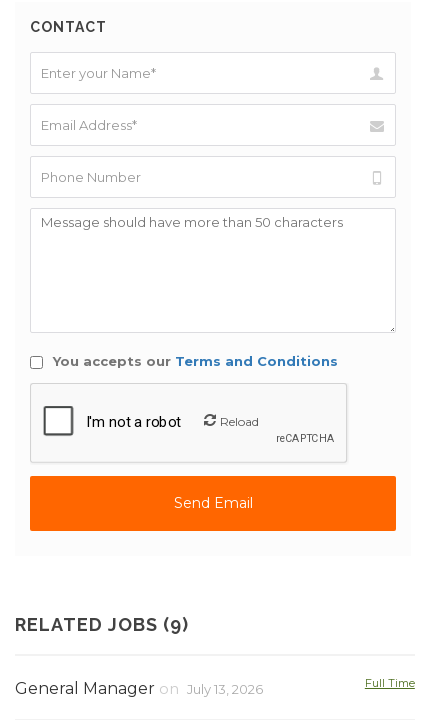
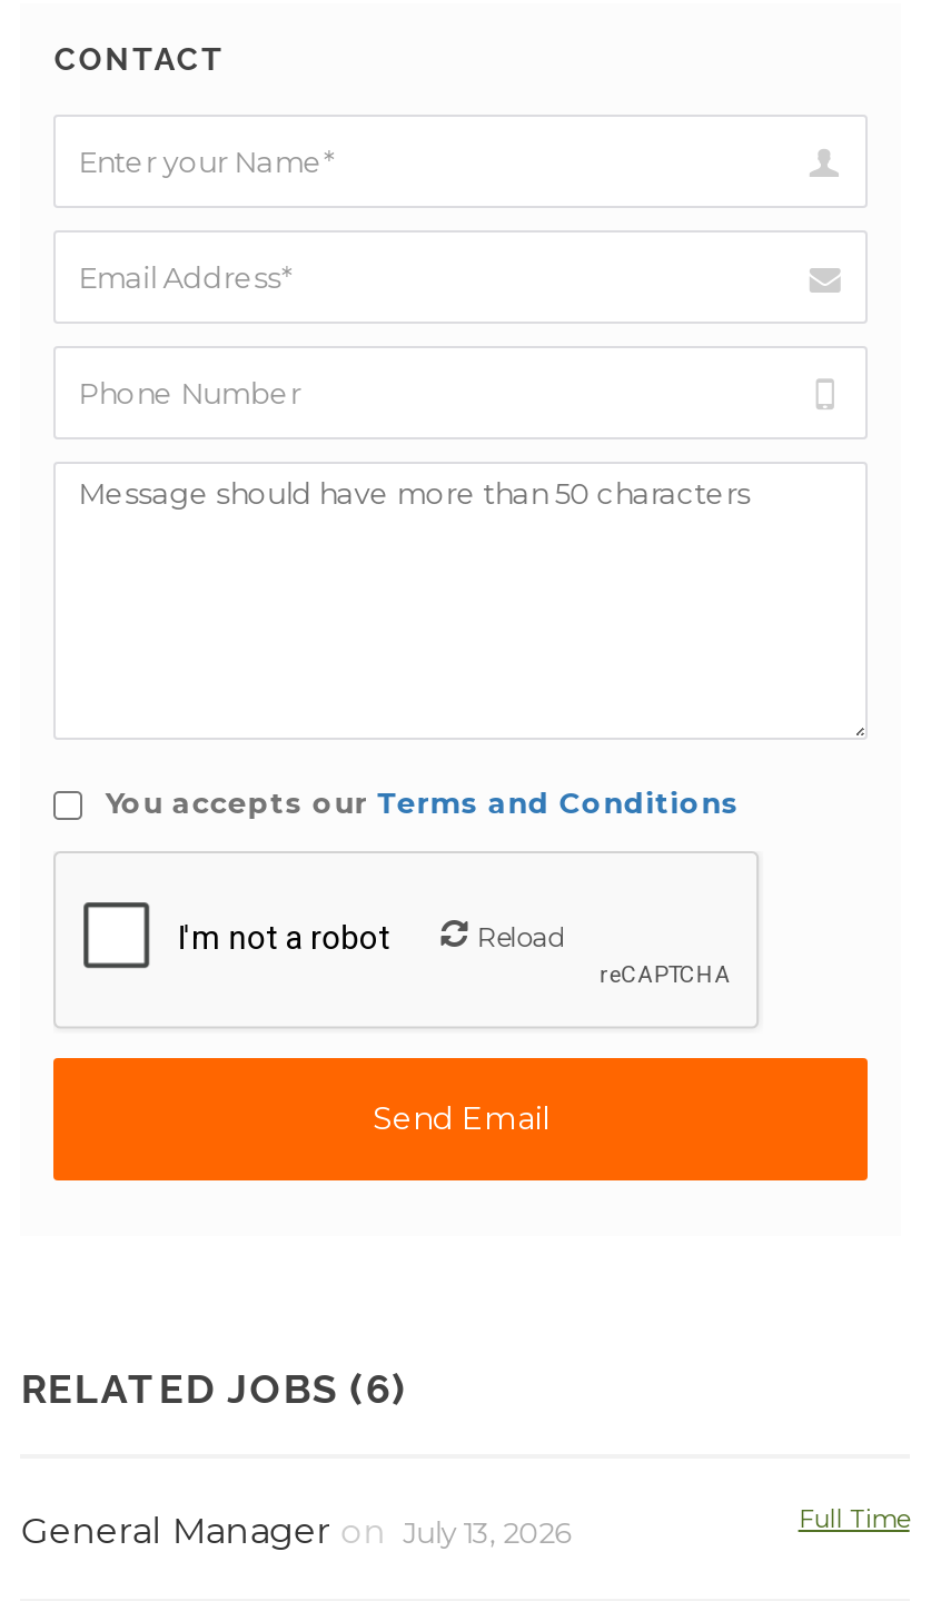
[15,614,189,635] RELATED JOBS (9) -> [20,1366,408,1413] RELATED JOBS (6)

